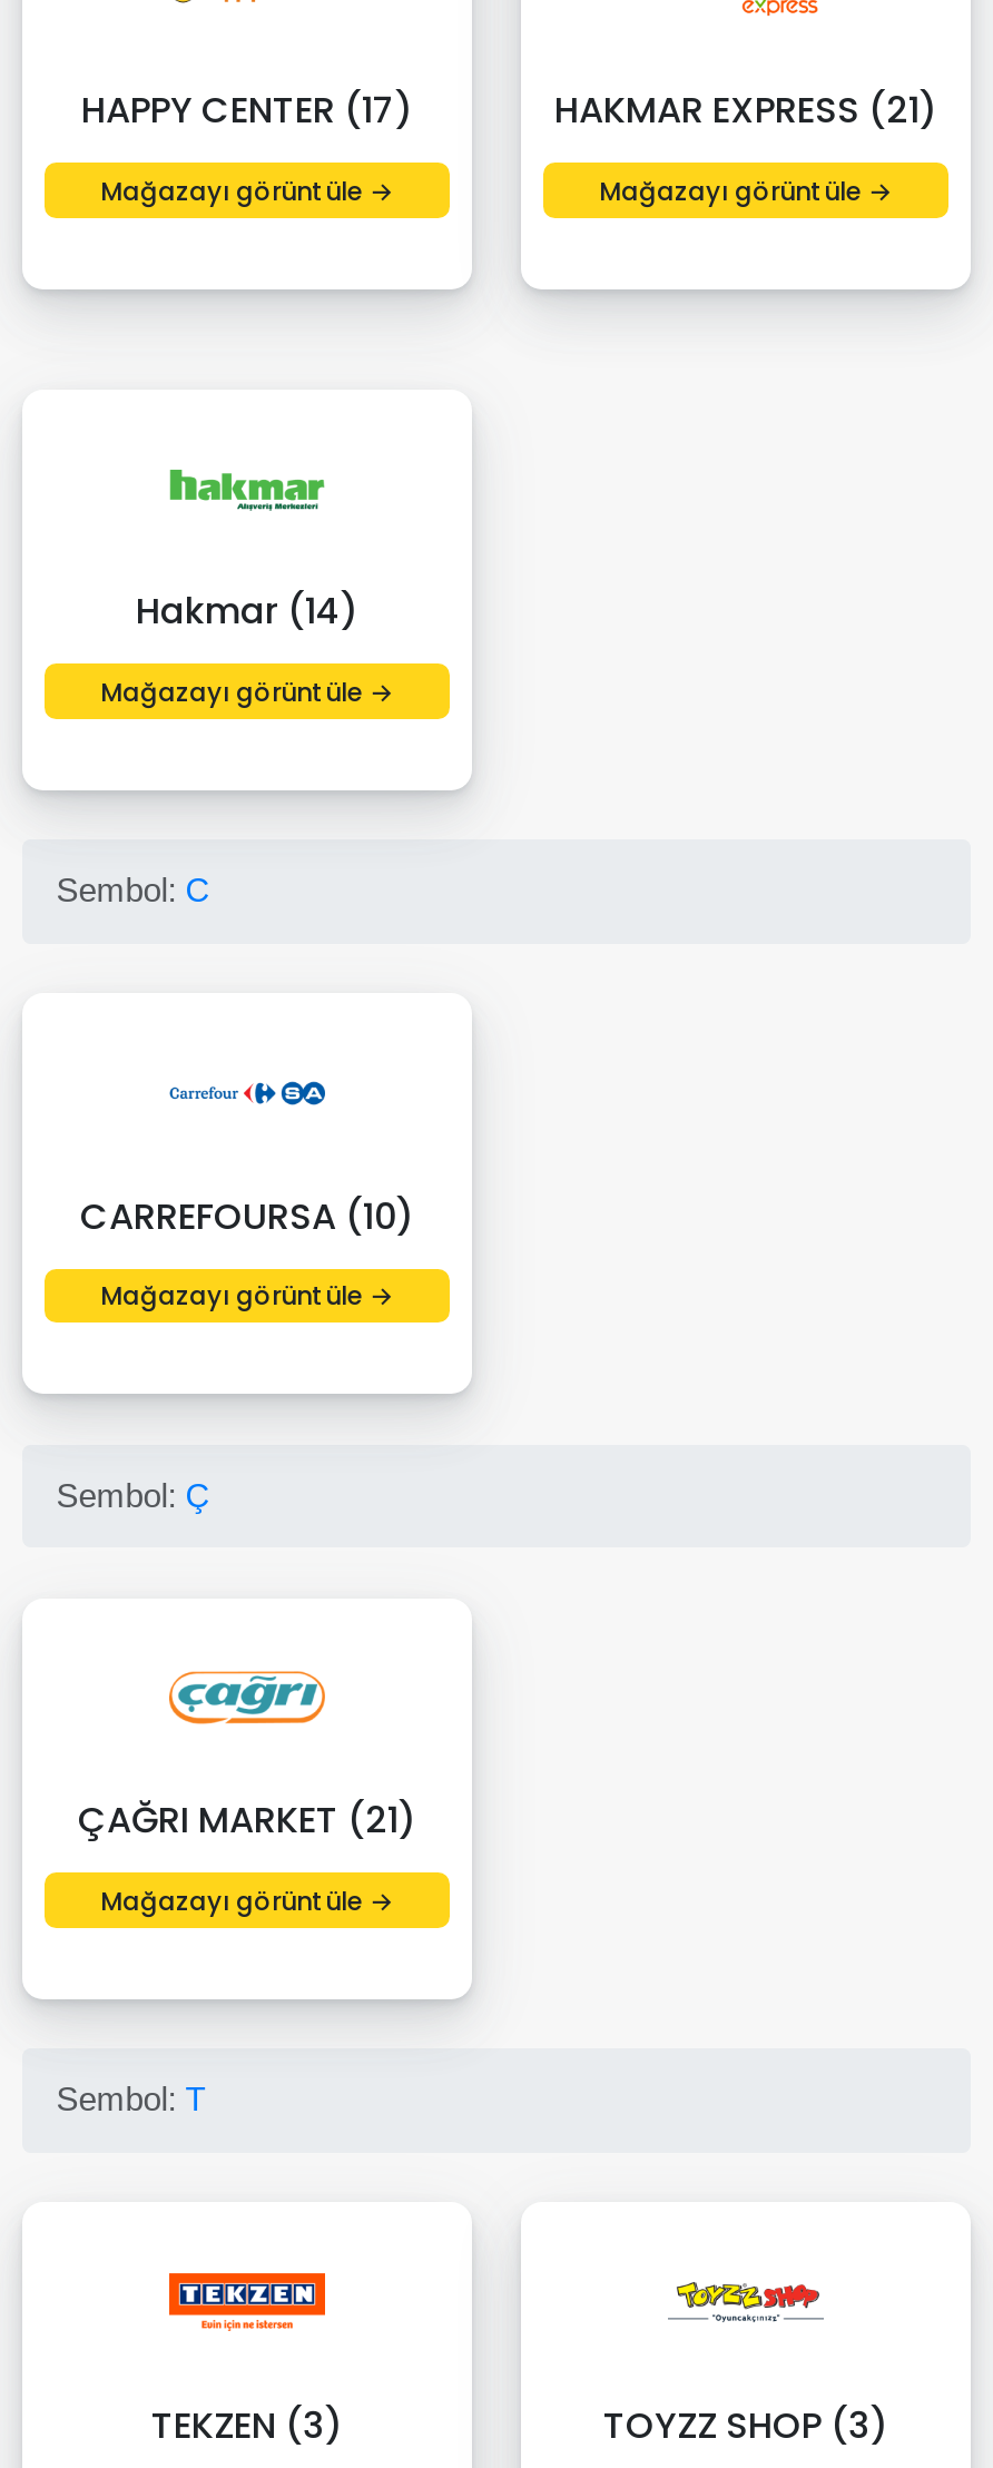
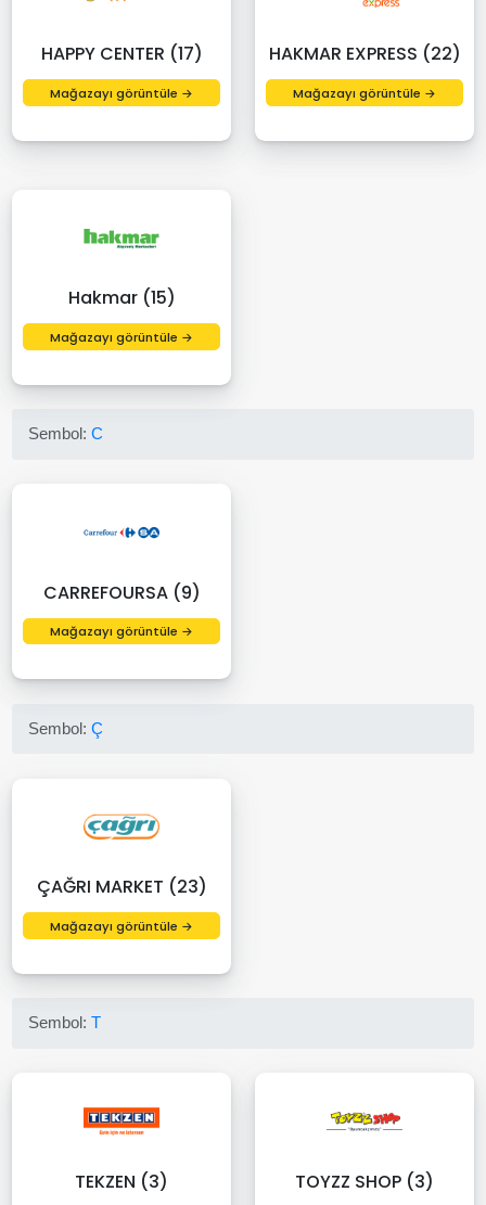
[554,85,937,136] HAKMAR EXPRESS (21) -> [268,41,461,66] HAKMAR EXPRESS (22)
[136,586,358,637] Hakmar (14) -> [68,285,175,310] Hakmar (15)
[80,1190,414,1241] CARREFOURSA (10) -> [43,580,200,605] CARREFOURSA (9)
[78,1795,416,1846] ÇAĞRI MARKET (21) -> [36,874,207,899] ÇAĞRI MARKET (23)

